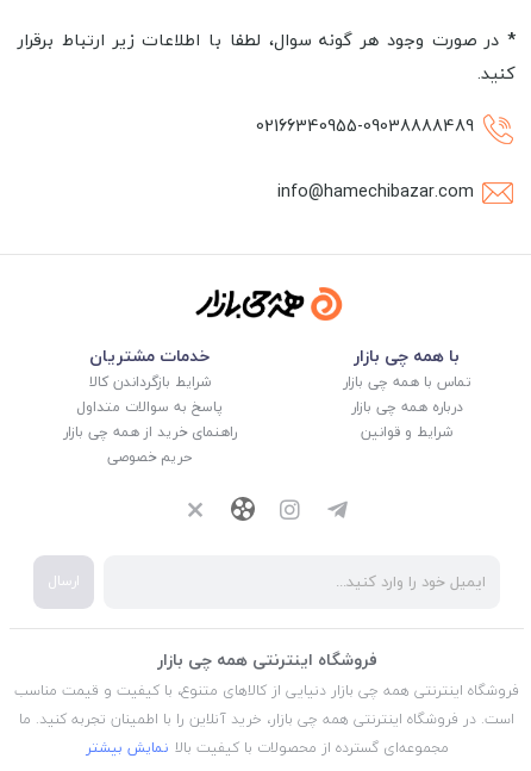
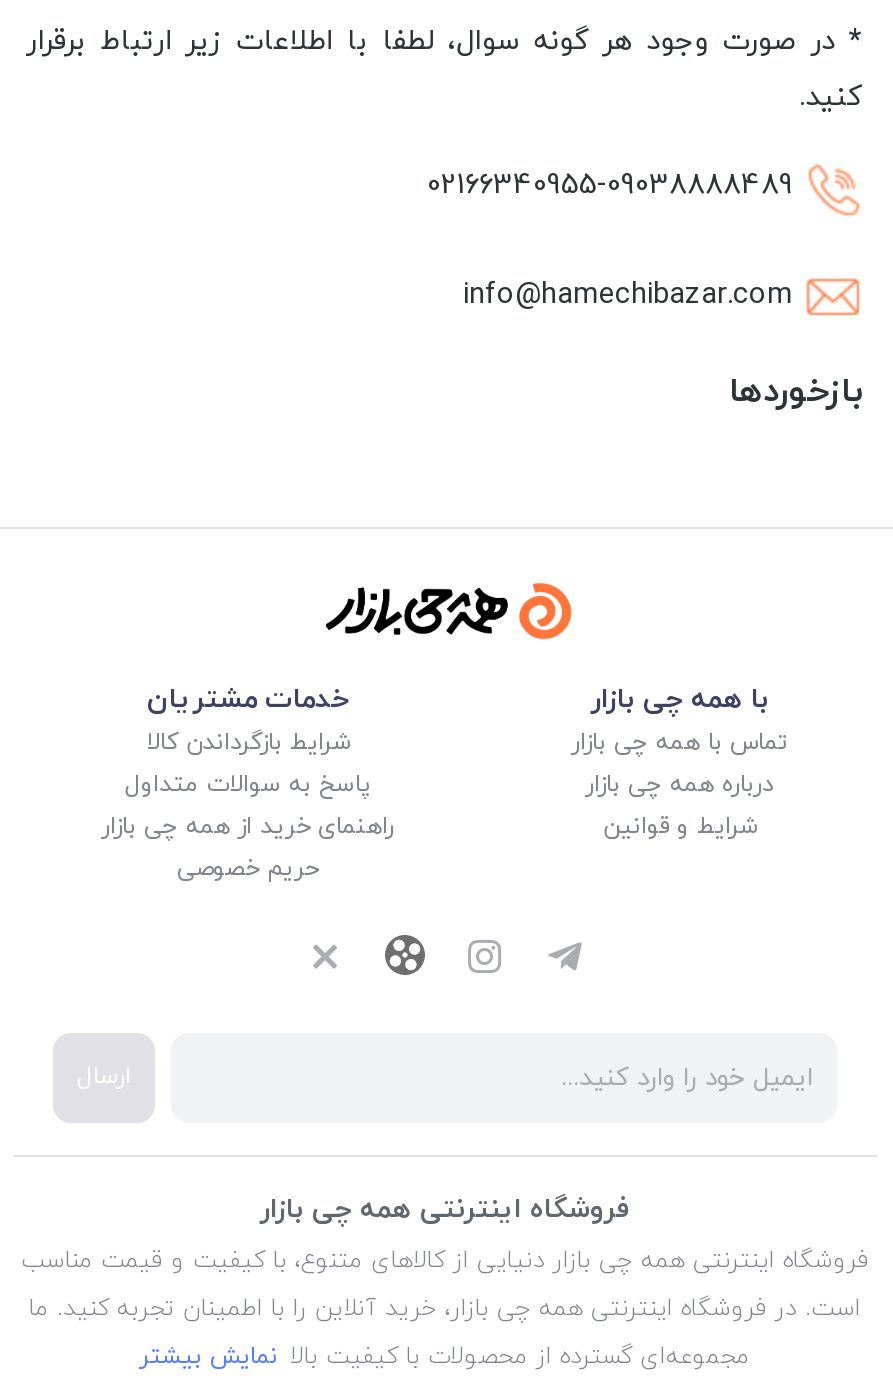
none -> [729,361,863,419] بازخوردها

